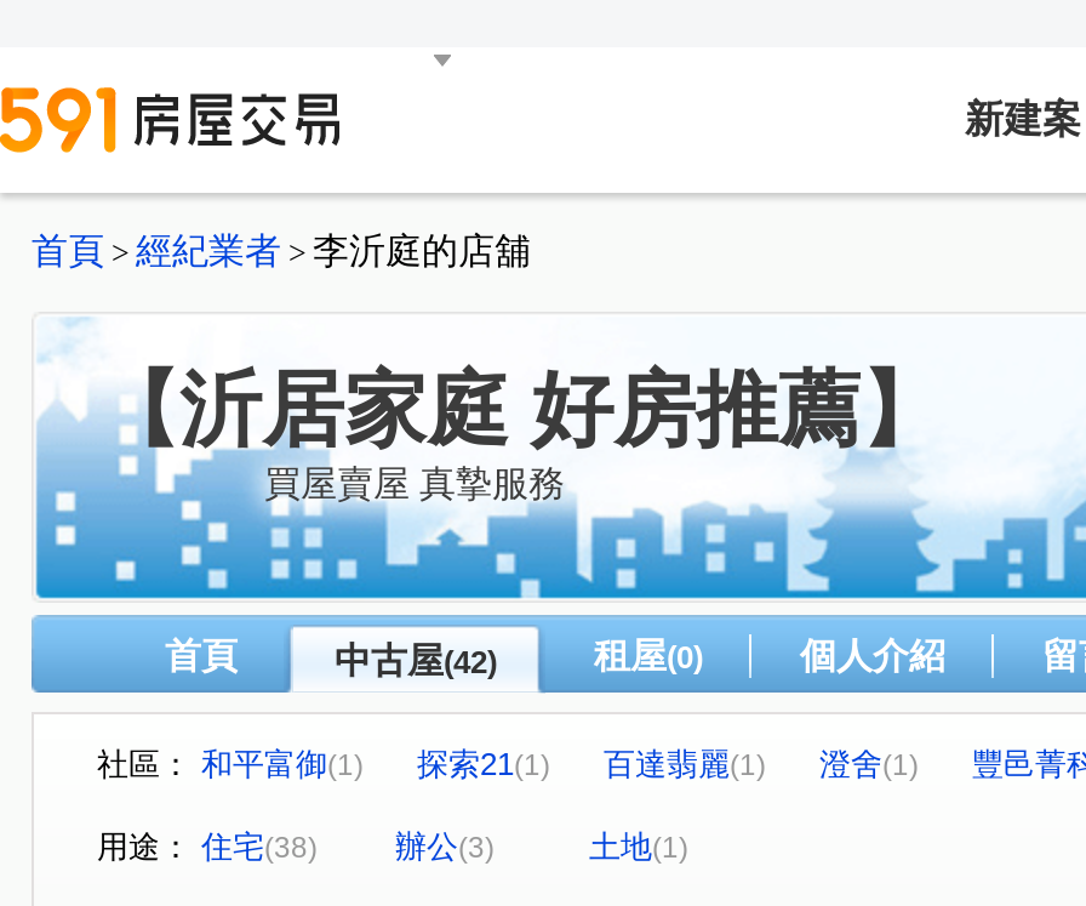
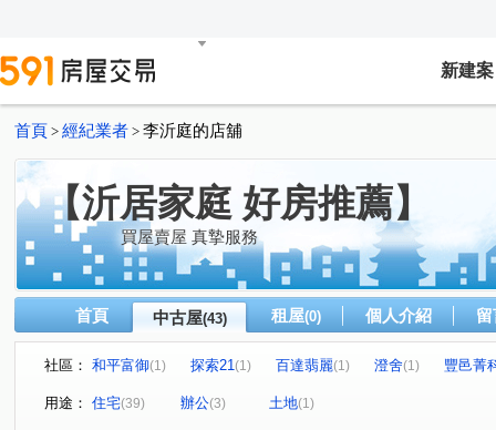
[335,639,497,680] 中古屋(42) -> [153,308,227,327] 中古屋(43)
[97,828,318,865] 用途： 住宅(38) -> [44,395,145,411] 用途： 住宅(39)

